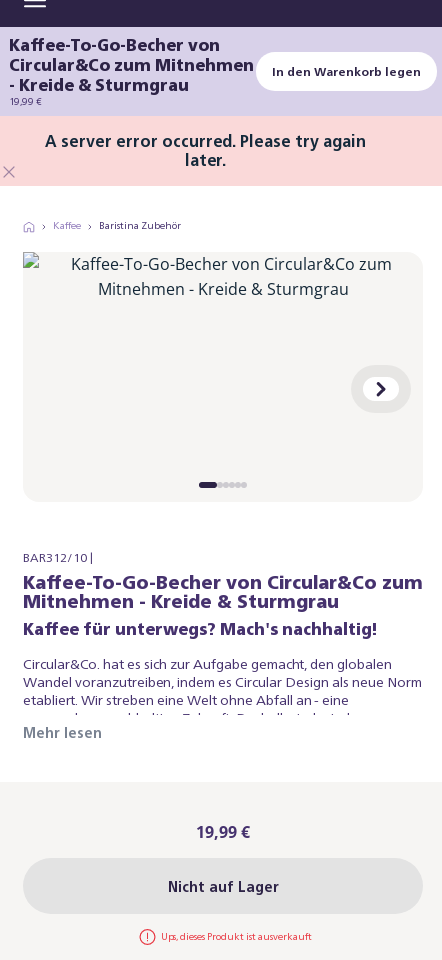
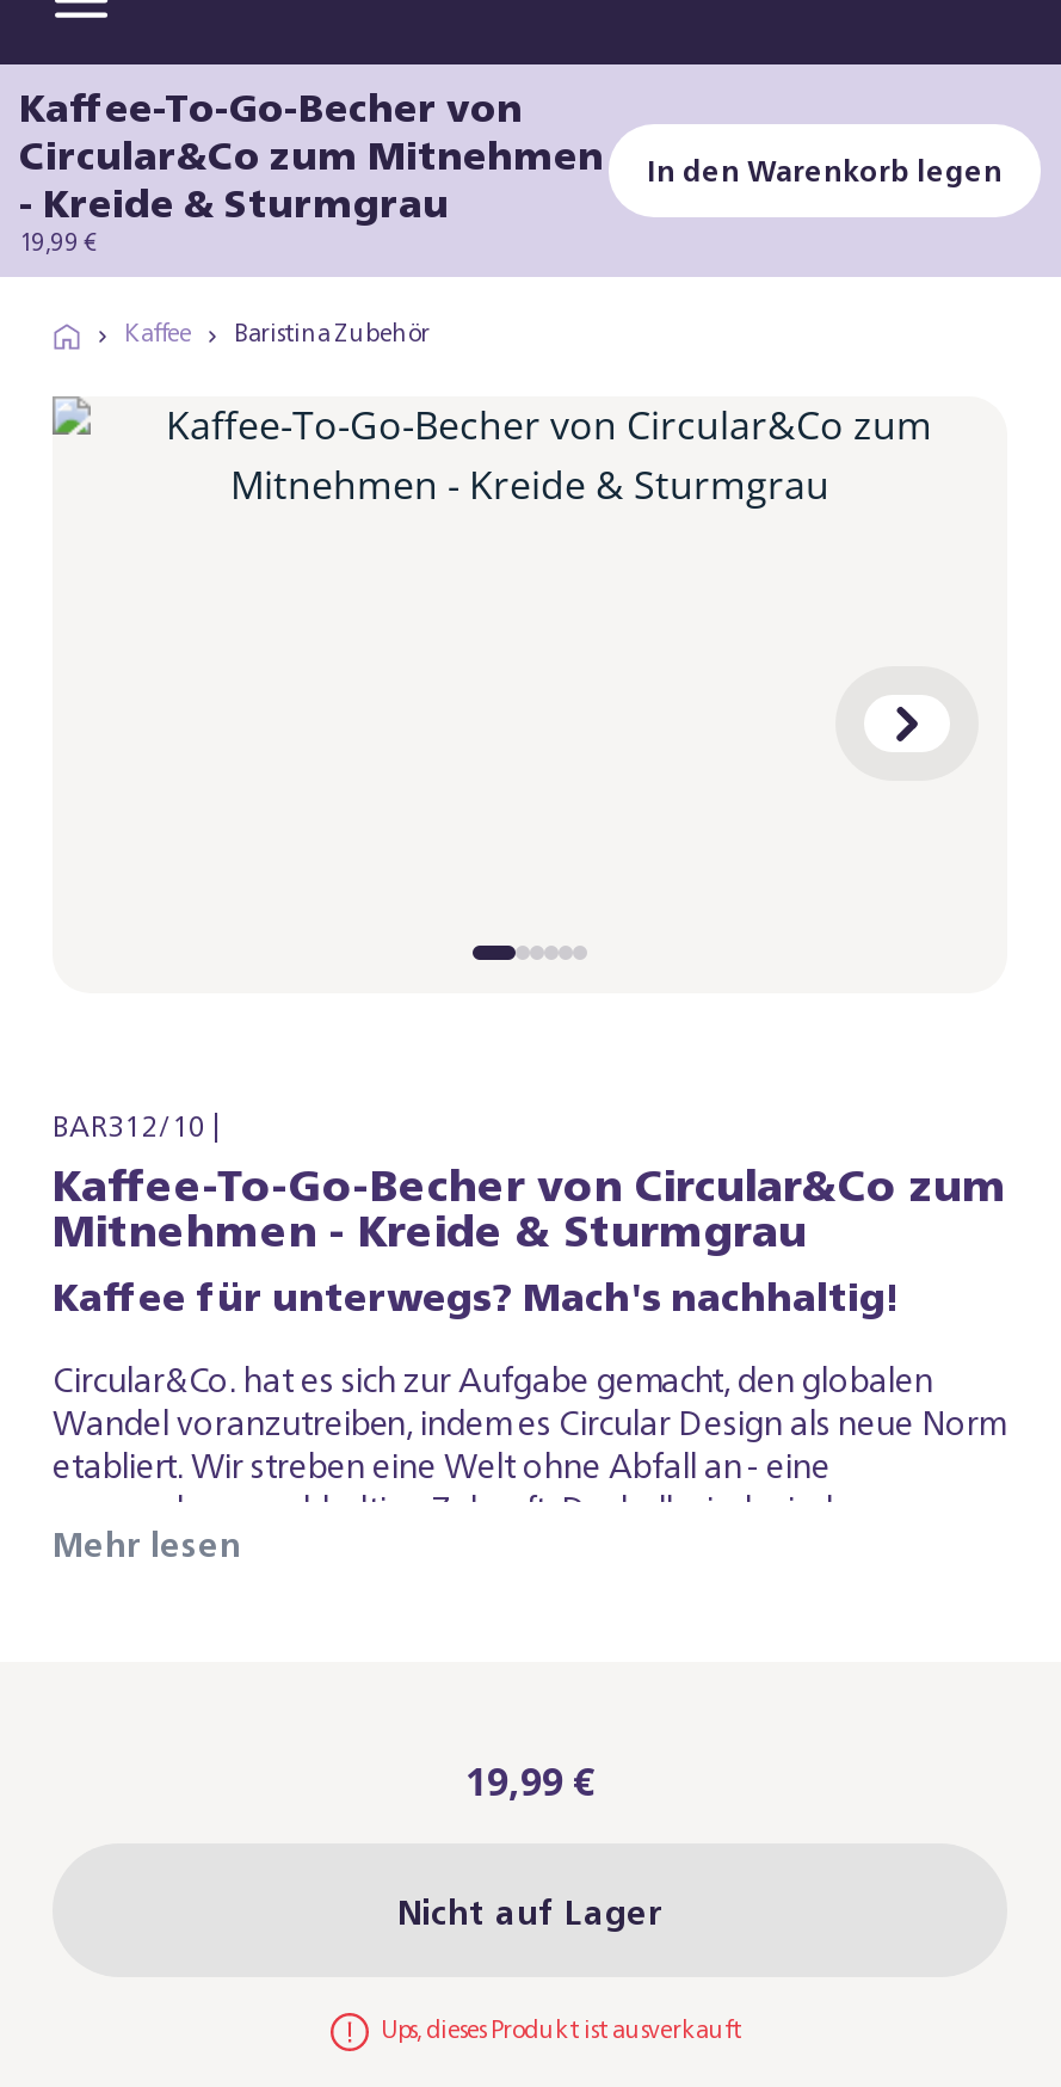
[44,127,365,174] A server error occurred. Please try again | later. -> none

